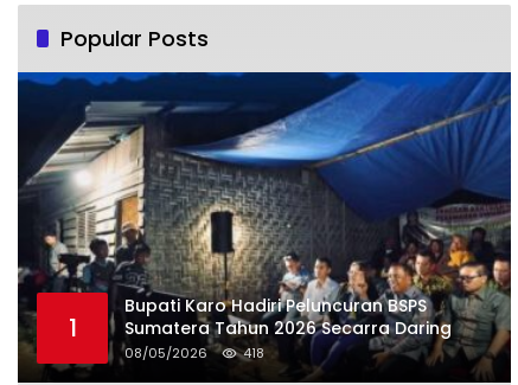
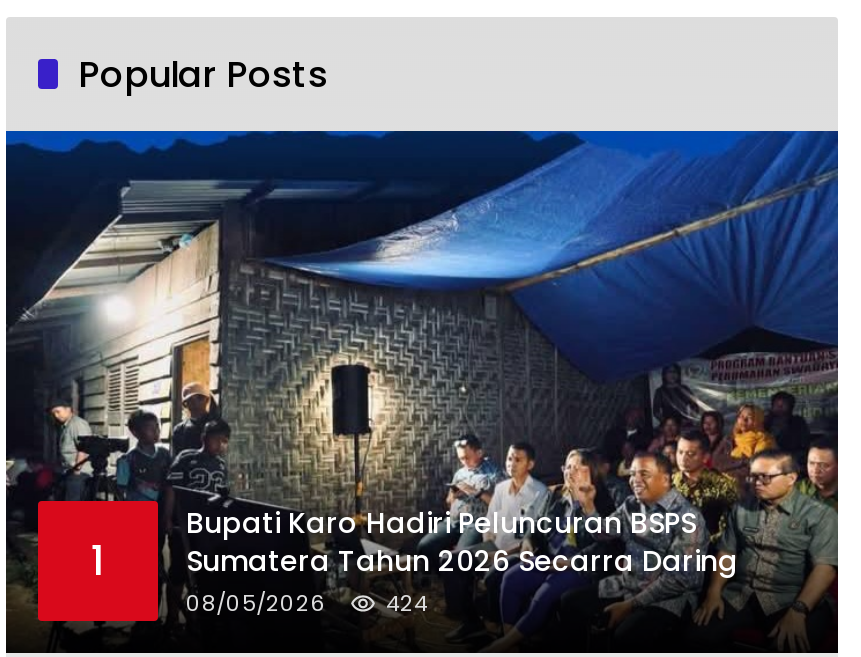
[124,343,264,362] 08/05/2026 418 -> [186,586,428,618] 08/05/2026 424

